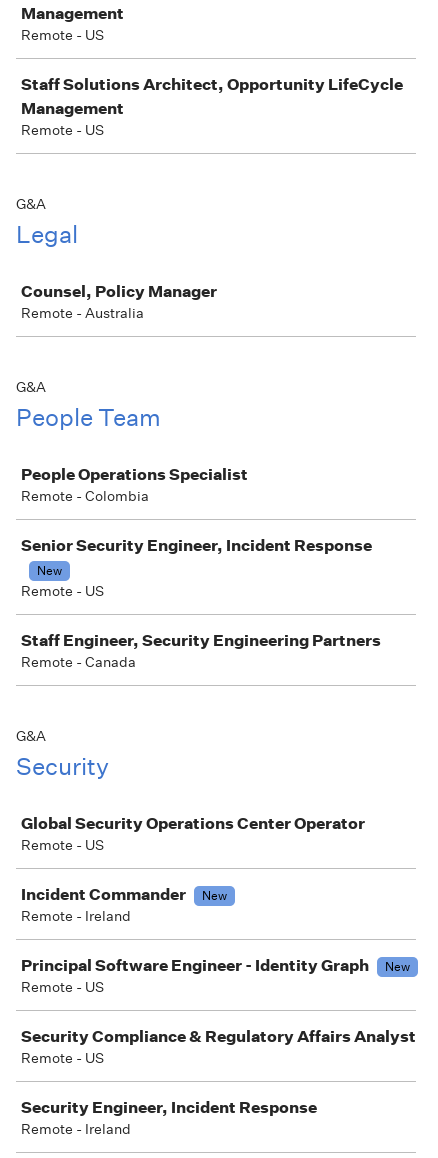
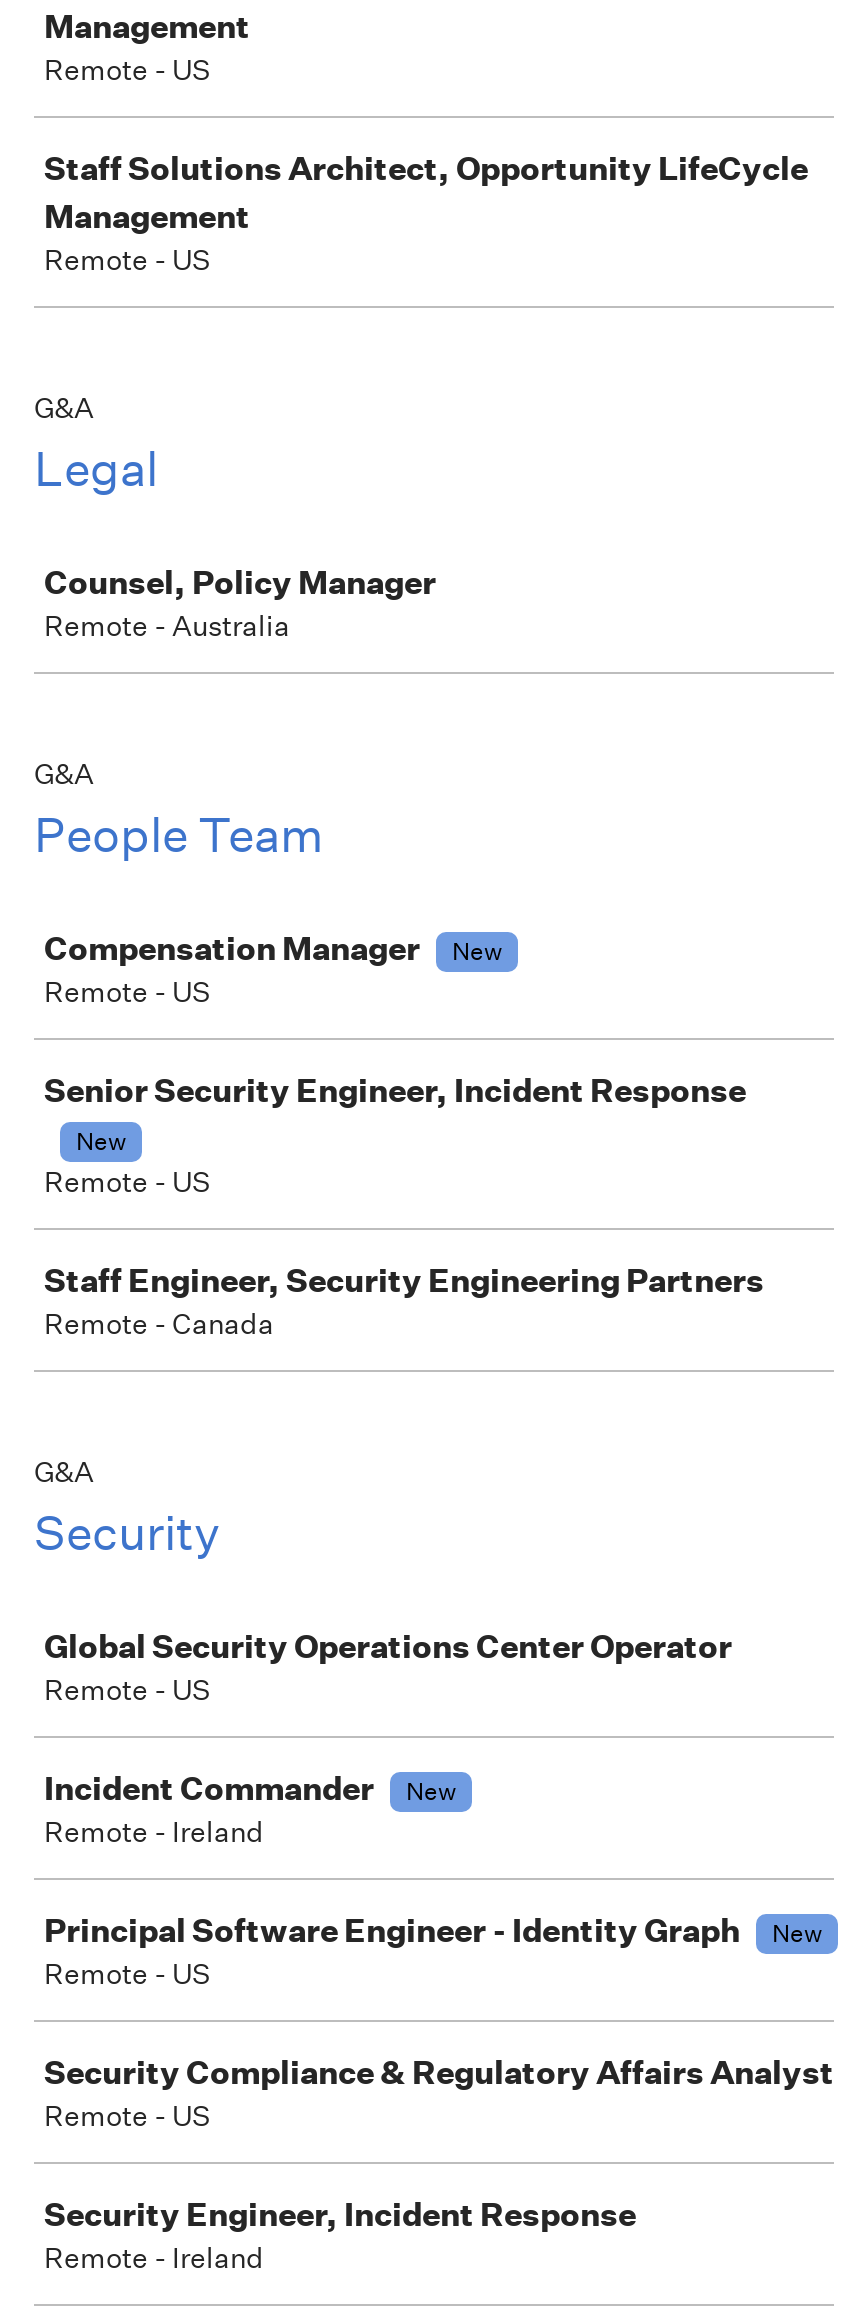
[21,464,248,505] People Operations Specialist | Remote - Colombia -> [44,928,502,1010] Compensation Manager | New | Remote - US

